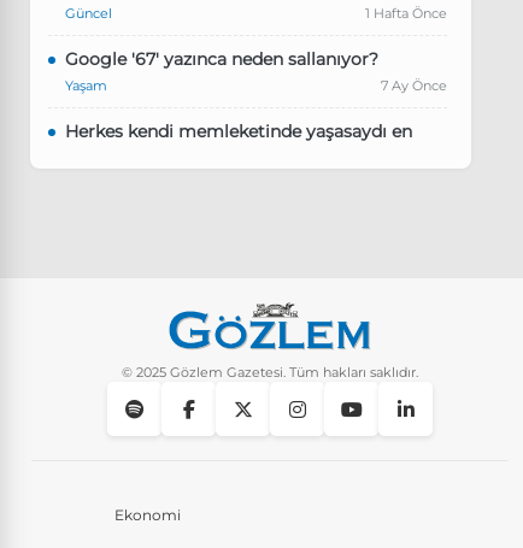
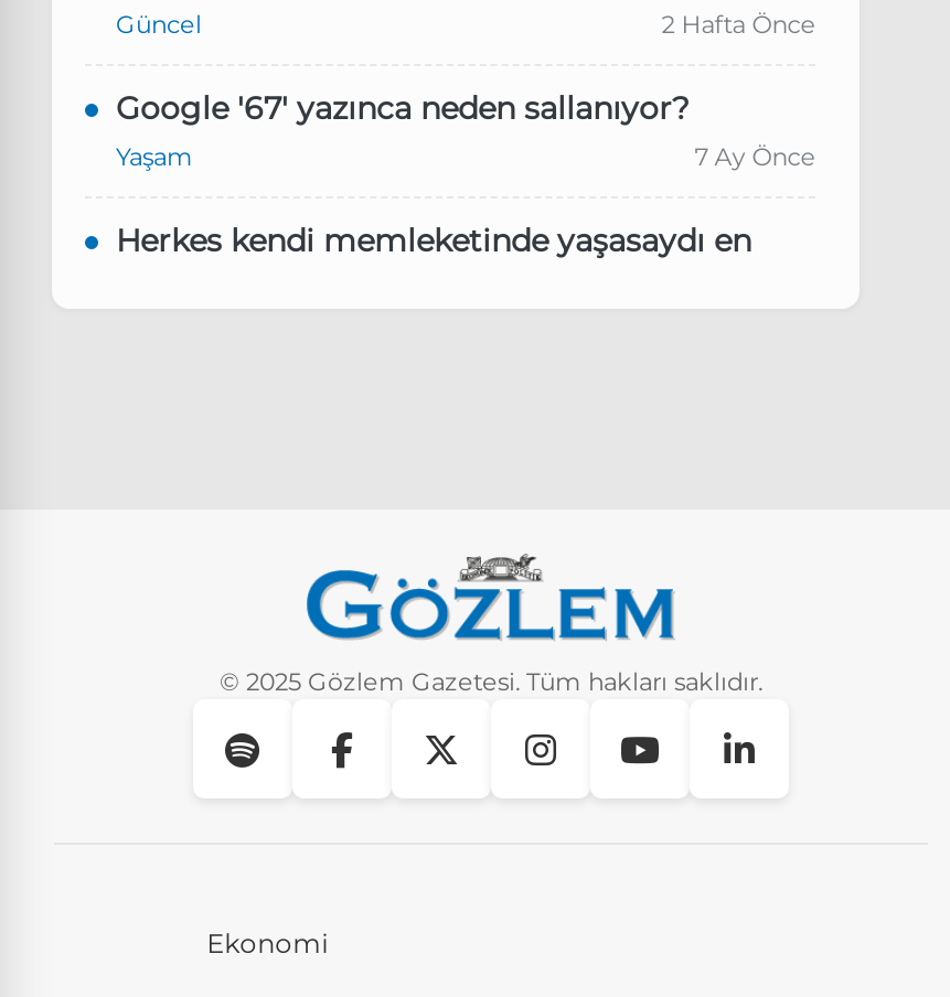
[365,5,447,22] 1 Hafta Önce -> [661,9,816,40] 2 Hafta Önce

